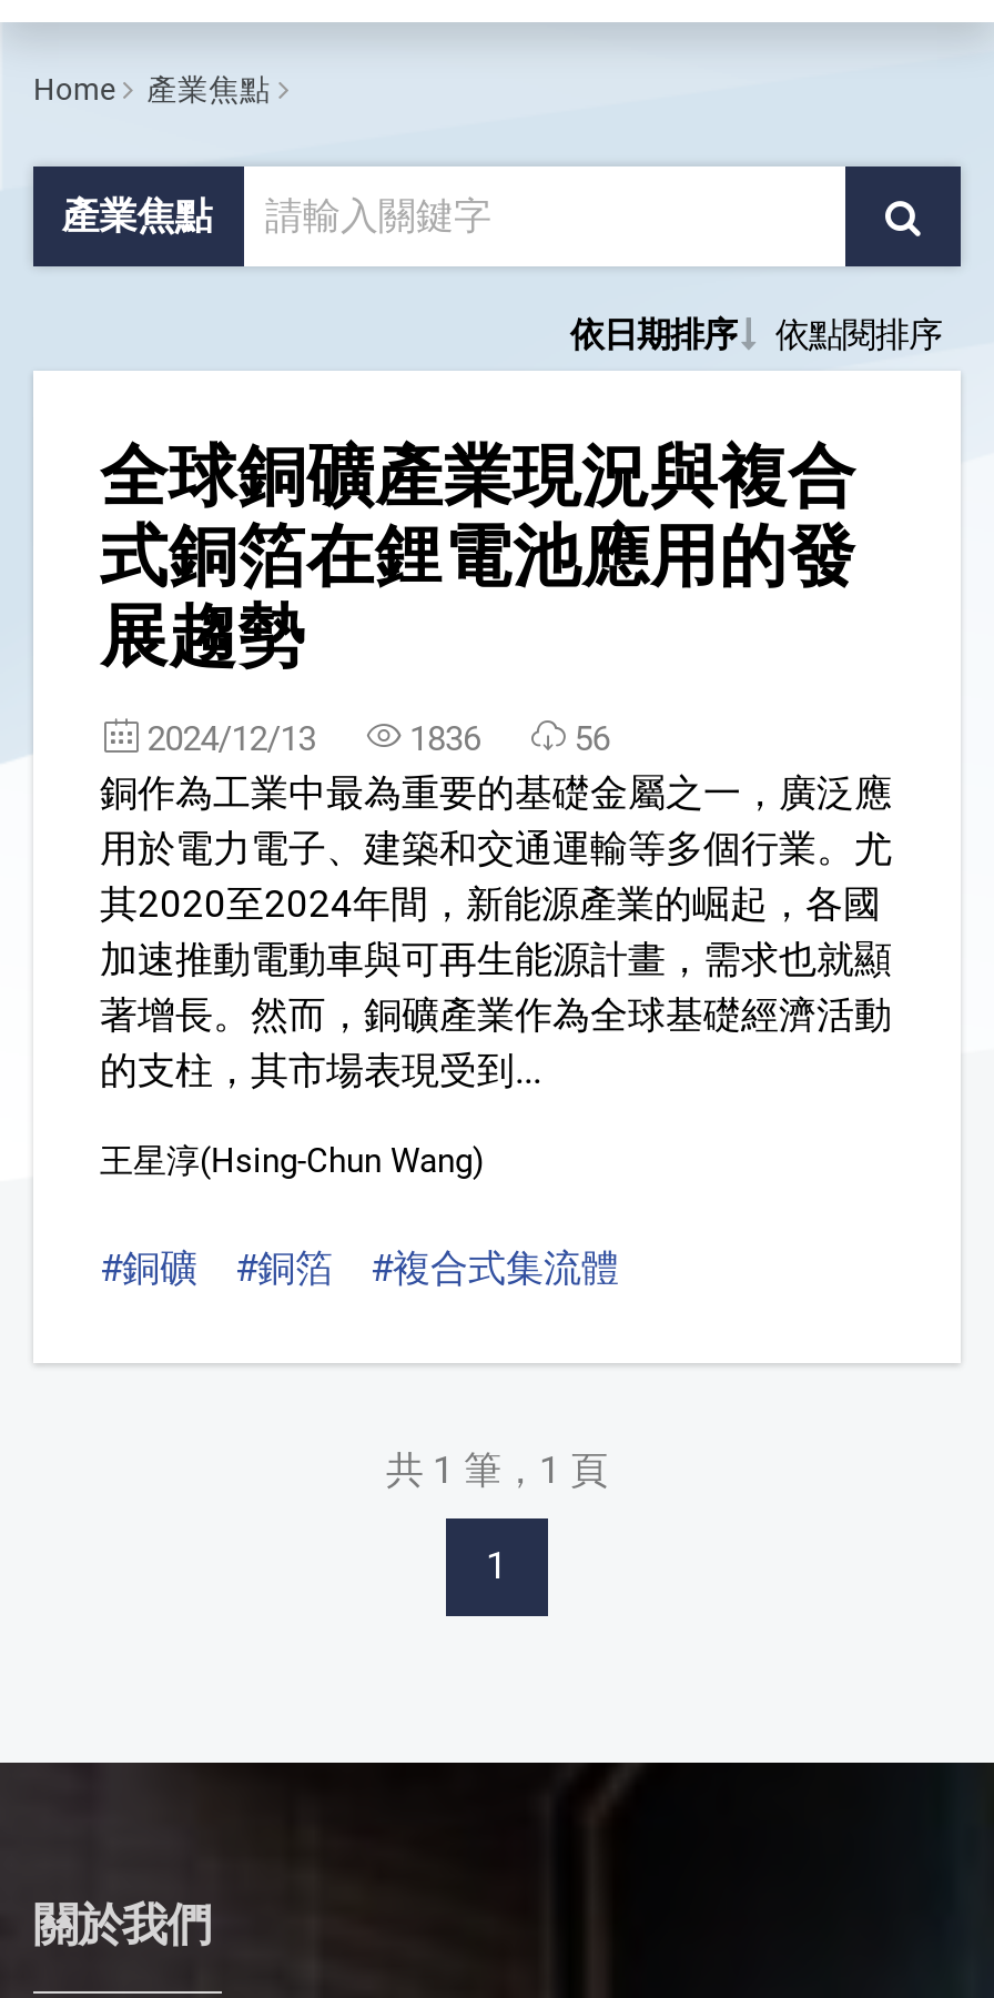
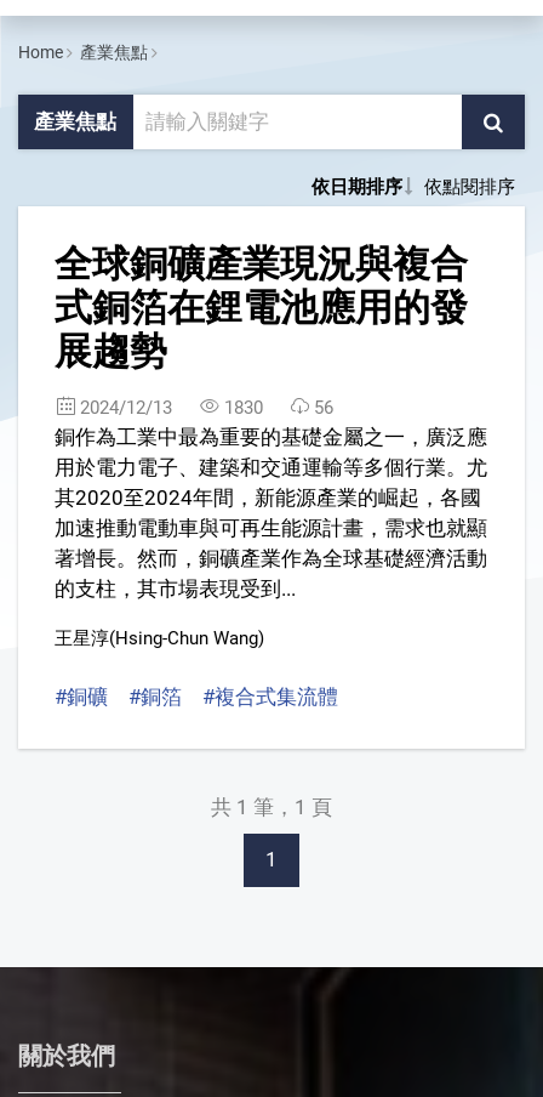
[409,718,480,758] 1836 -> [224,396,262,418] 1830

